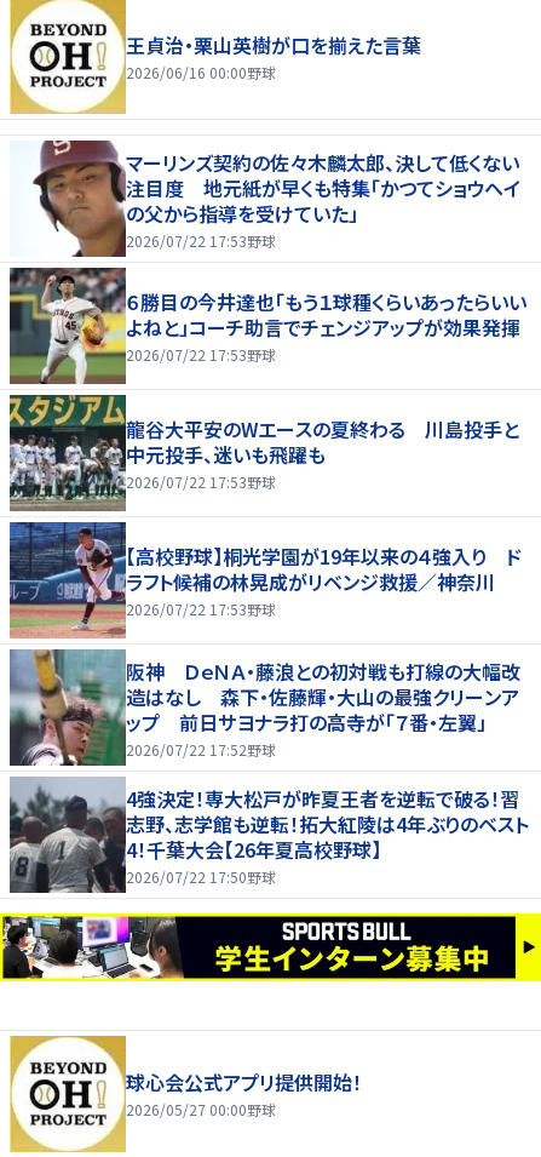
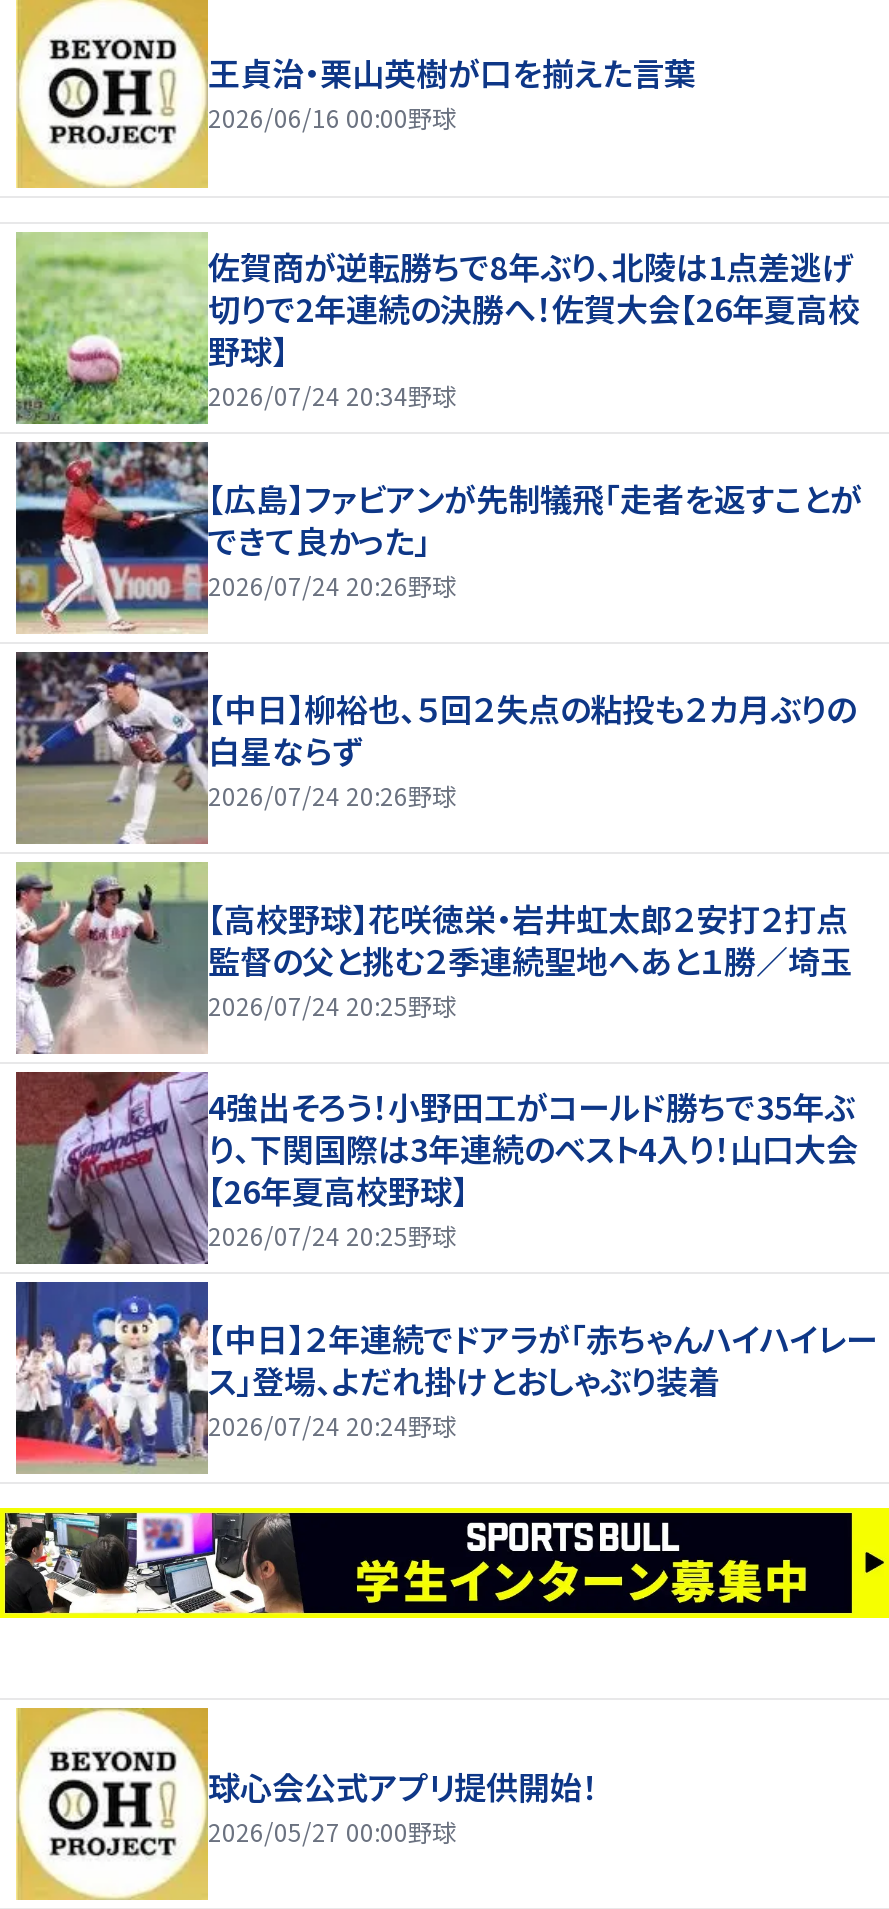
[10,139,520,258] [image] | マーリンズ契約の佐々木麟太郎、決して低くない | 注目度 地元紙が早くも特集「かつてショウヘイ | の父から指導を受けていた」 | 2026/07/22 17:53野球 -> [14,230,860,426] [image] | 佐賀商が逆転勝ちで8年ぶり、北陵は1点差逃げ | 切りで2年連続の決勝へ！佐賀大会【26年夏高校 | 野球】 | 2026/07/24 20:34野球
[8,267,526,385] [image] | ６勝目の今井達也「もう１球種くらいあったらいい | よねと」コーチ助言でチェンジアップが効果発揮 | 2026/07/22 17:53野球 -> [16,440,862,634] [image] | 【広島】ファビアンが先制犠飛「走者を返すことが | できて良かった」 | 2026/07/24 20:26野球
[8,394,519,512] [image] | 龍谷大平安のWエースの夏終わる 川島投手と | 中元投手、迷いも飛躍も | 2026/07/22 17:53野球 -> [14,650,856,844] [image] | 【中日】柳裕也、５回２失点の粘投も２カ月ぶりの | 白星ならず | 2026/07/24 20:26野球
[8,521,522,638] [image] | 【高校野球】桐光学園が19年以来の４強入り ド | ラフト候補の林晃成がリベンジ救援／神奈川 | 2026/07/22 17:53野球 -> [14,860,880,1054] [image] | 【高校野球】花咲徳栄・岩井虹太郎２安打２打点 | 監督の父と挑む２季連続聖地へあと１勝／埼玉 | 2026/07/24 20:25野球
[8,648,520,767] [image] | 阪神 ＤｅＮＡ・藤浪との初対戦も打線の大幅改 | 造はなし 森下・佐藤輝・大山の最強クリーンア | ップ 前日サヨナラ打の高寺が「７番・左翼」 | 2026/07/22 17:52野球 -> [14,1070,858,1266] [image] | 4強出そろう！小野田工がコールド勝ちで35年ぶ | り、下関国際は3年連続のベスト4入り！山口大会 | 【26年夏高校野球】 | 2026/07/24 20:25野球
[8,777,529,893] [image] | 4強決定！専大松戸が昨夏王者を逆転で破る！習 | 志野、志学館も逆転！拓大紅陵は4年ぶりのベスト | 4！千葉大会【26年夏高校野球】 | 2026/07/22 17:50野球 -> [14,1280,878,1472] [image] | 【中日】２年連続でドアラが「赤ちゃんハイハイレー | ス」登場、よだれ掛けとおしゃぶり装着 | 2026/07/24 20:24野球

